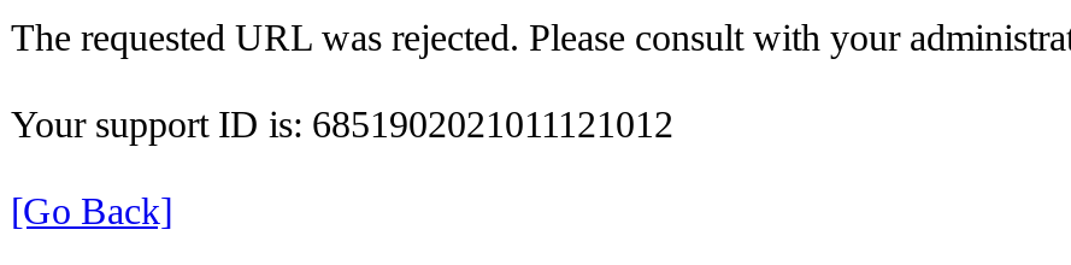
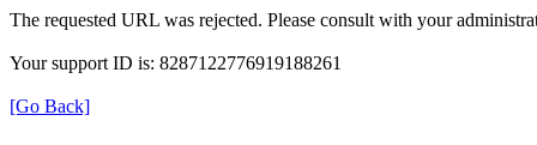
[11,104,673,145] Your support ID is: 6851902021011121012 -> [10,53,342,73] Your support ID is: 8287122776919188261

